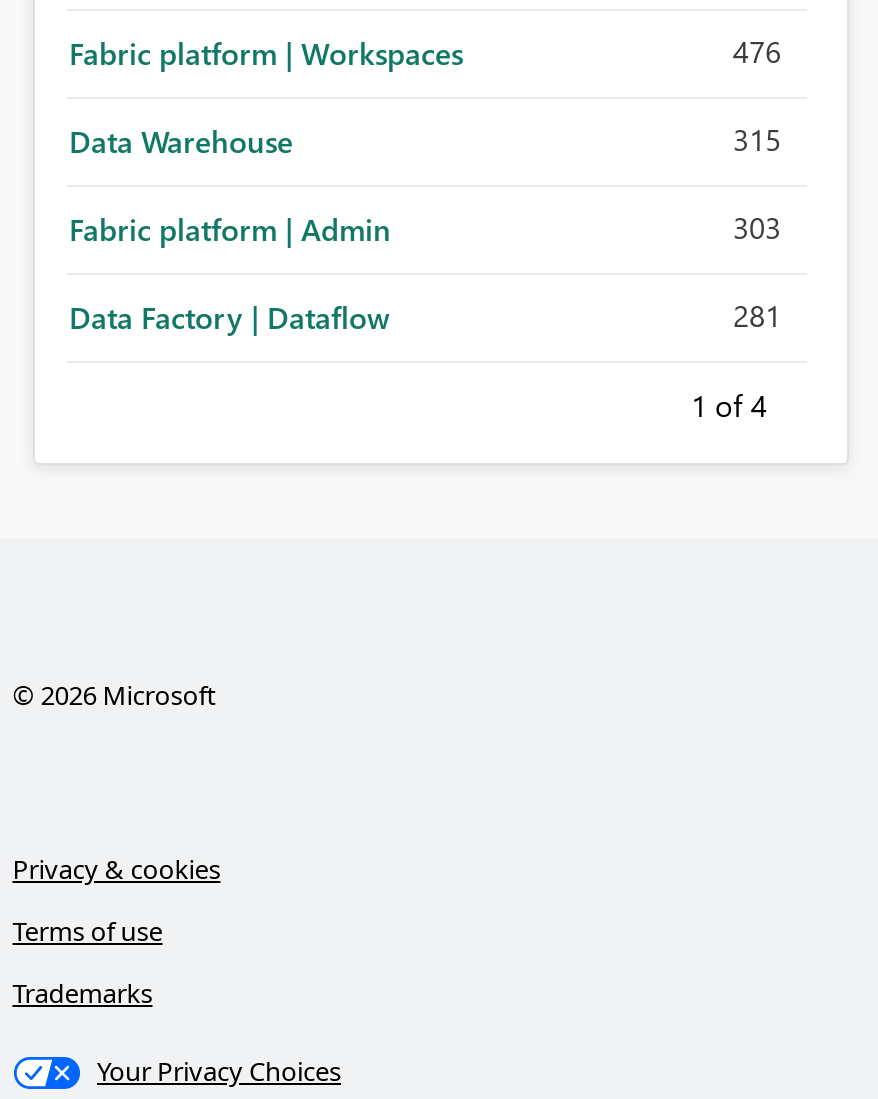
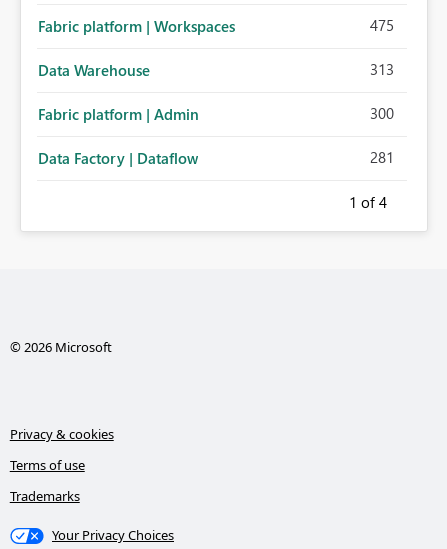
[733,31,781,71] 476 -> [370,15,394,35] 475
[733,119,781,159] 315 -> [370,59,394,79] 313
[733,207,781,247] 303 -> [370,103,394,123] 300

